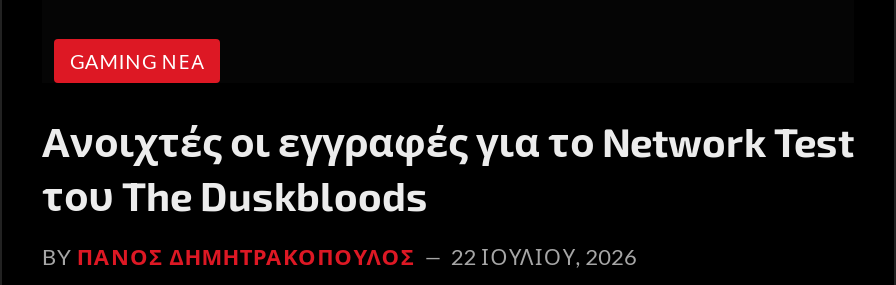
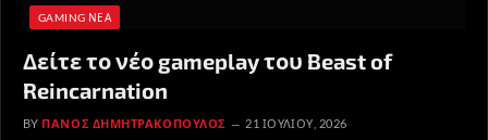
[42,116,854,218] Ανοιχτές οι εγγραφές για το Network Test | του The Duskbloods -> [23,47,392,103] Δείτε το νέο gameplay του Beast of | Reincarnation
[451,242,637,268] 22 ΙΟΥΛΊΟΥ, 2026 -> [246,116,347,130] 21 ΙΟΥΛΊΟΥ, 2026

